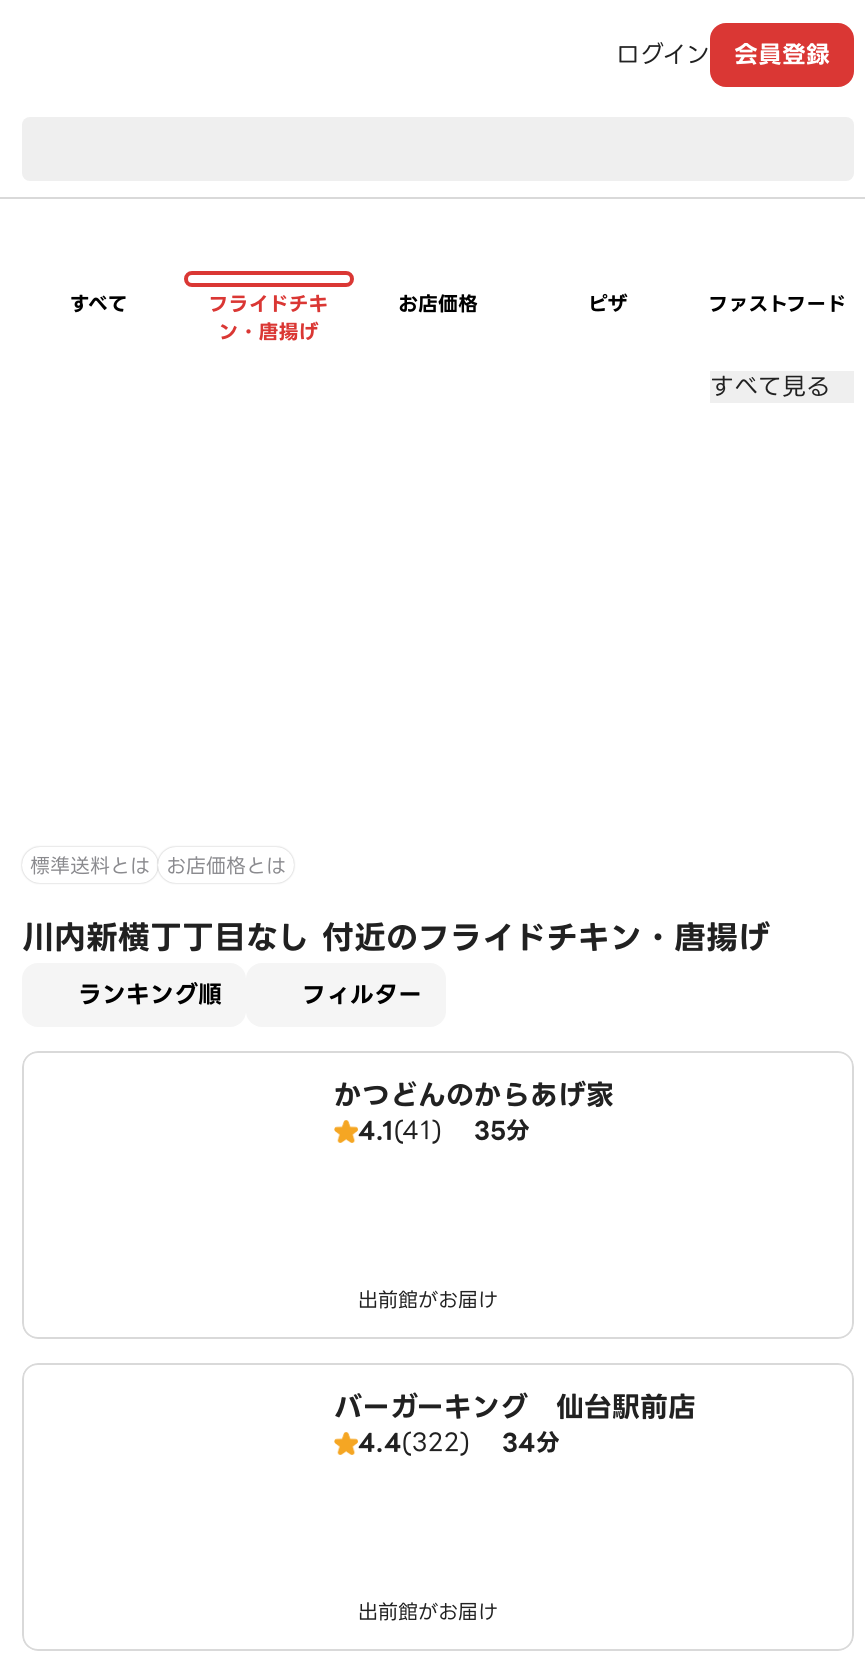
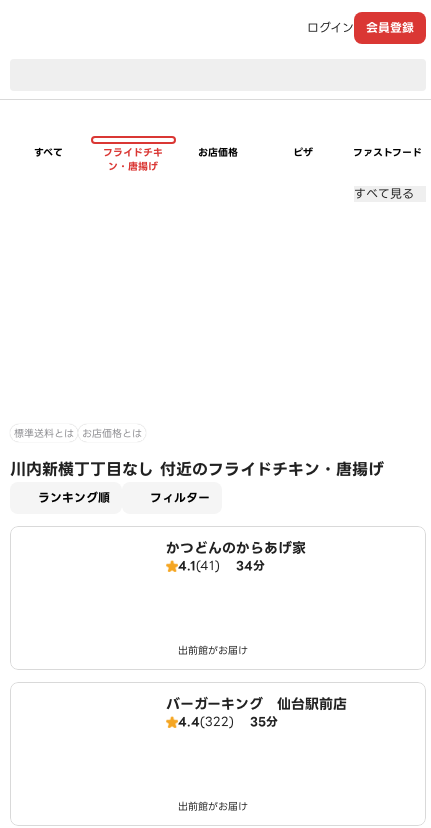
[358,1111,530,1149] 4.1(41) 35分 -> [178,556,265,575] 4.1(41) 34分
[358,1423,560,1461] 4.4(322) 34分 -> [178,712,278,731] 4.4(322) 35分

